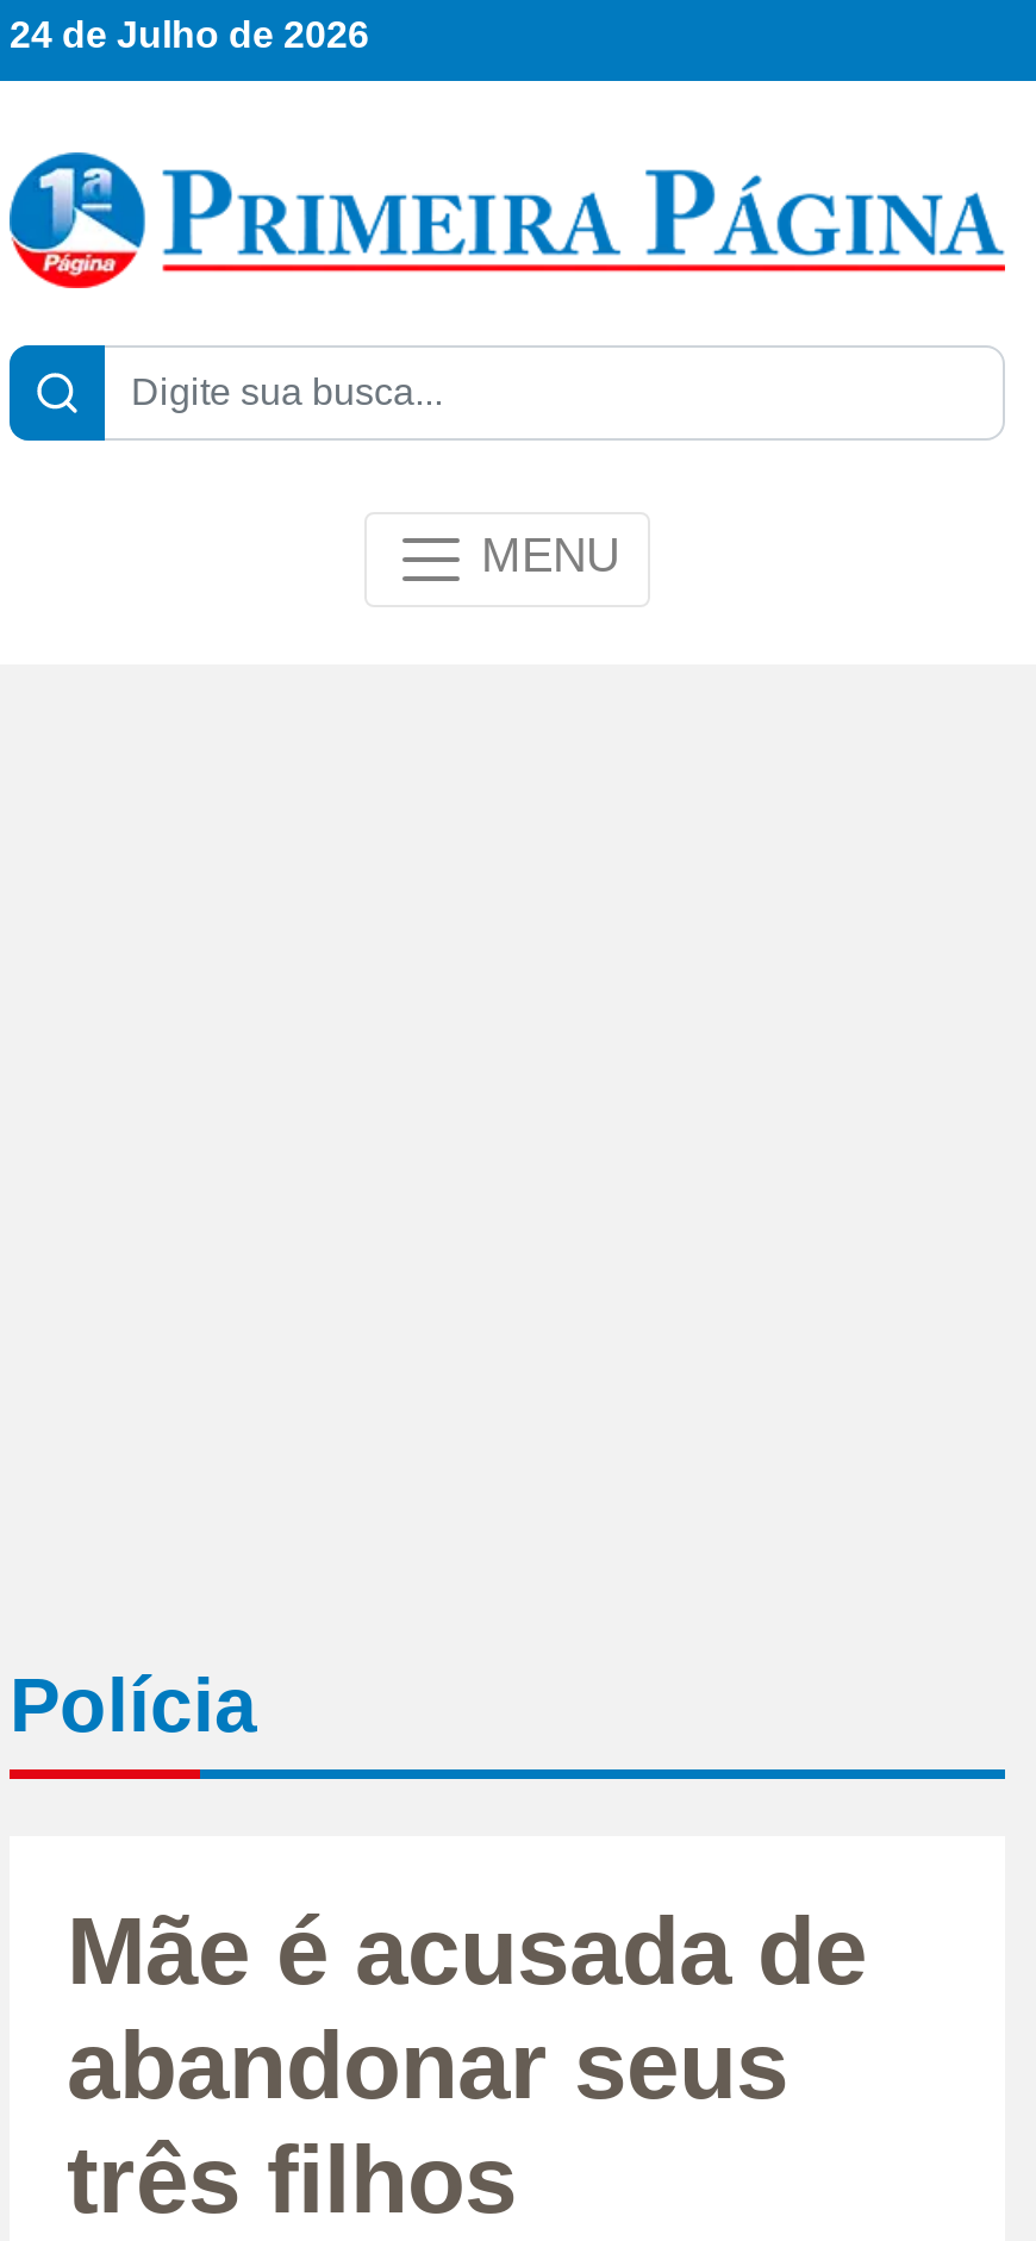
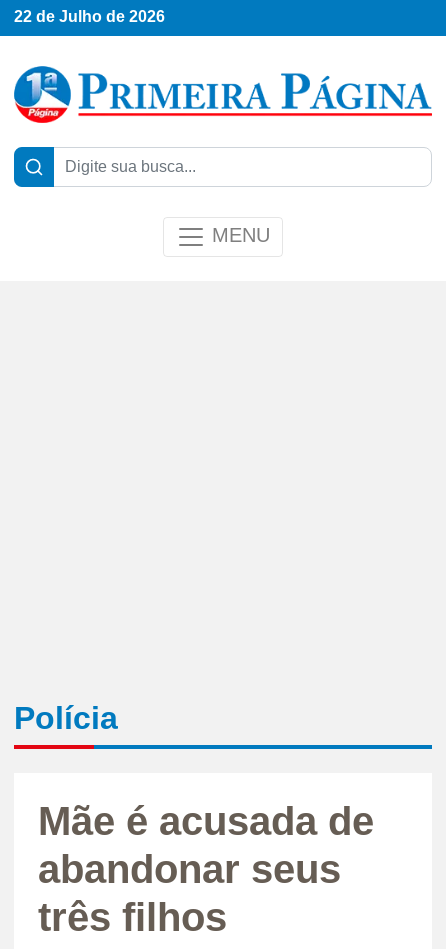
[10,15,369,56] 24 de Julho de 2026 -> [14,8,165,25] 22 de Julho de 2026

